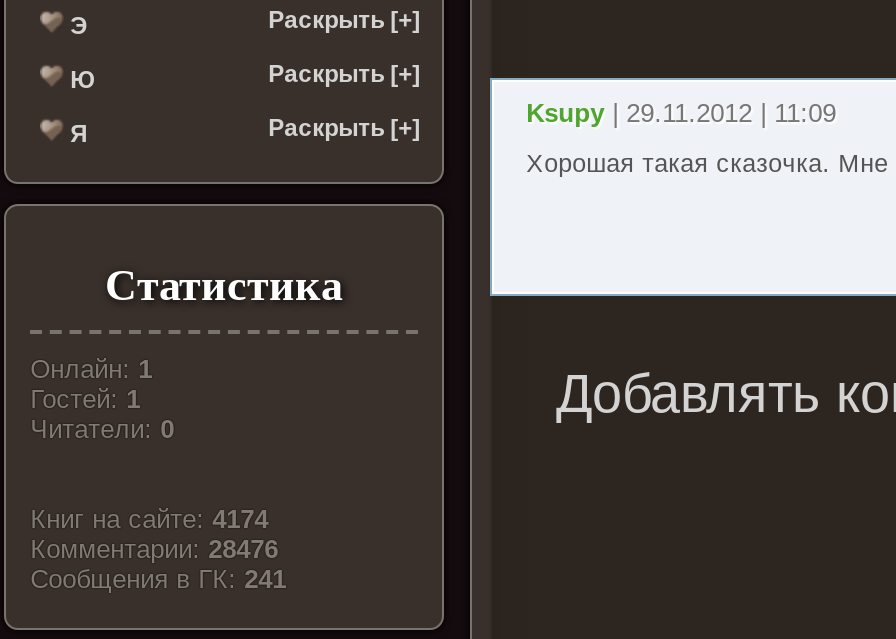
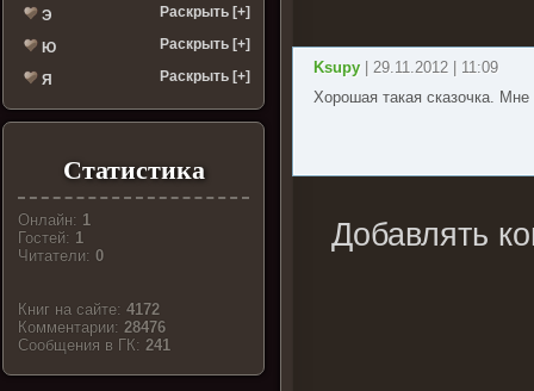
[30,504,268,534] Книг на сайте: 4174 -> [18,300,160,318] Книг на сайте: 4172

